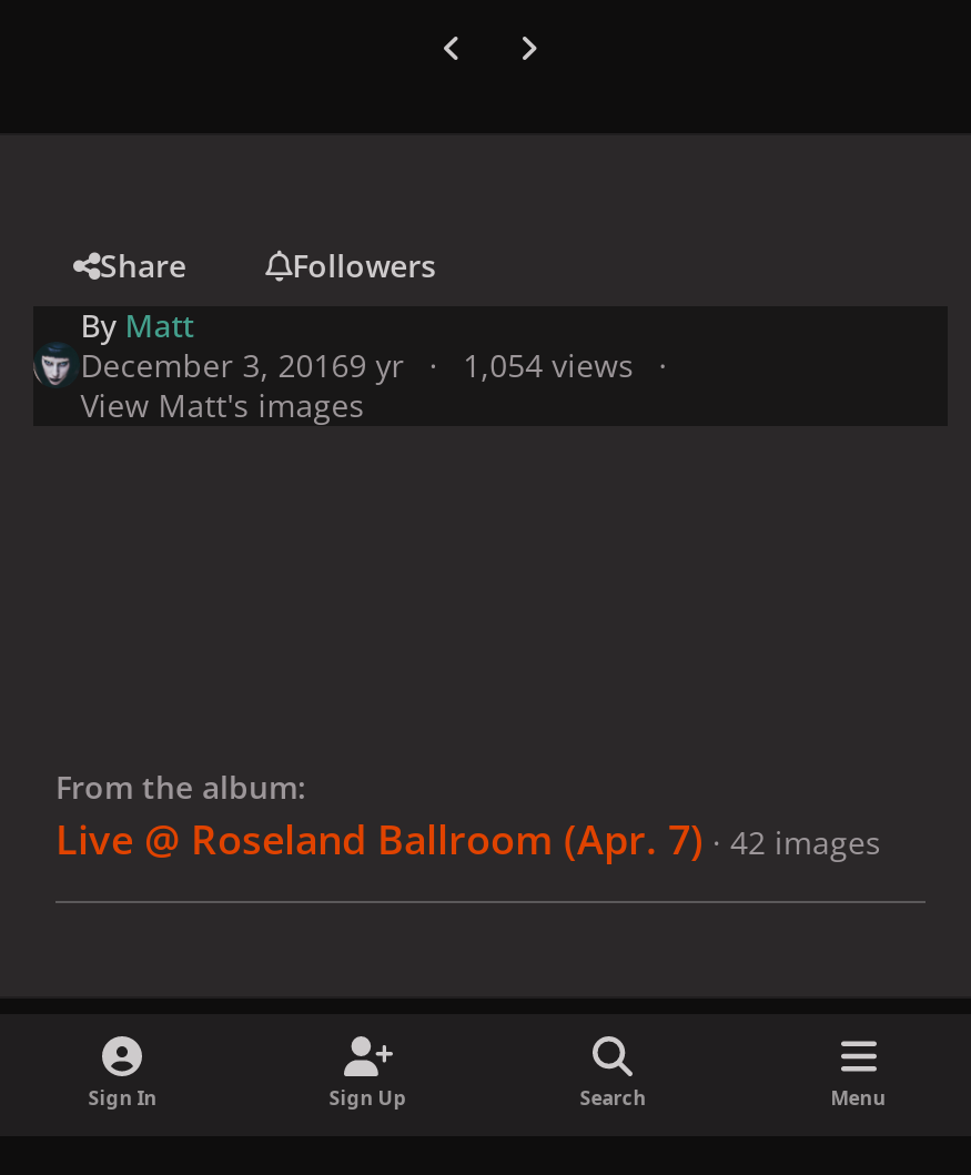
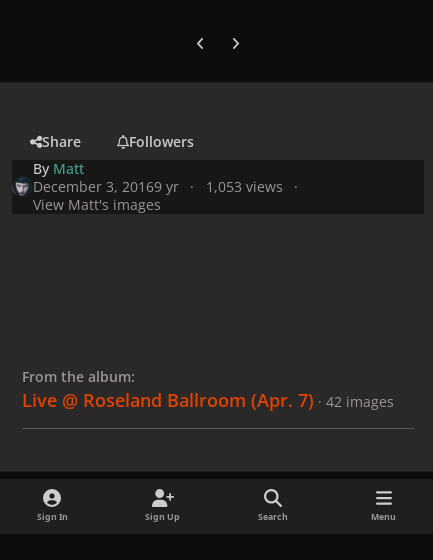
[80,343,634,385] December 3, 20169 yr 1,054 views -> [33,176,283,195] December 3, 20169 yr 1,053 views

